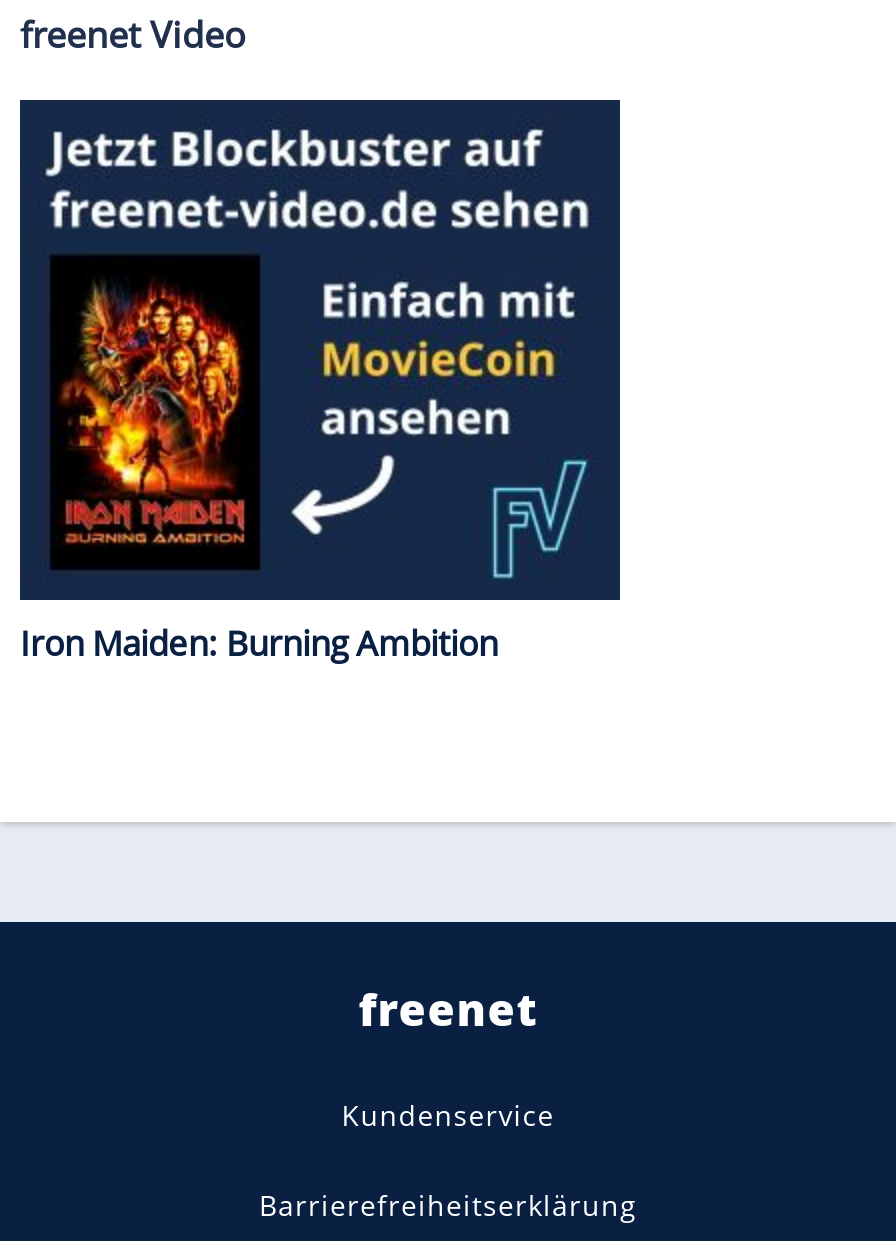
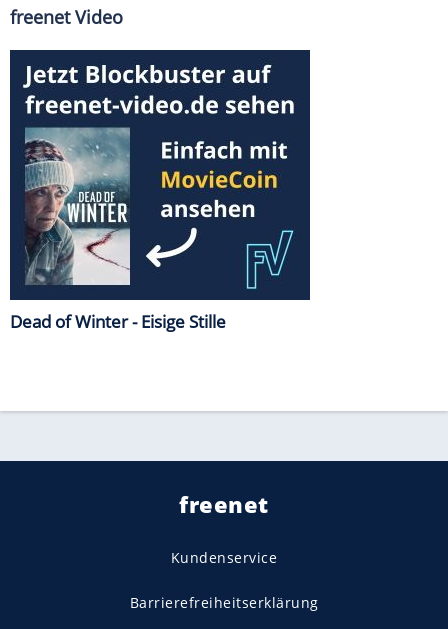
[20,254,498,665] [image] | Iron Maiden: Burning Ambition -> [10,127,226,333] [image] | Dead of Winter - Eisige Stille

